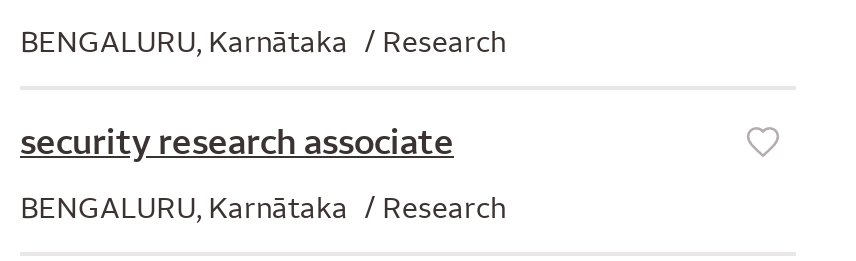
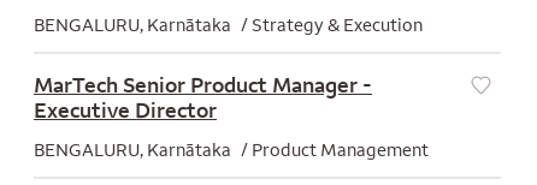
[382,24,506,60] Research -> [252,14,423,36] Strategy & Execution
[20,120,454,164] security research associate -> [34,72,372,124] MarTech Senior Product Manager - | Executive Director
[382,190,506,226] Research -> [252,139,429,161] Product Management

